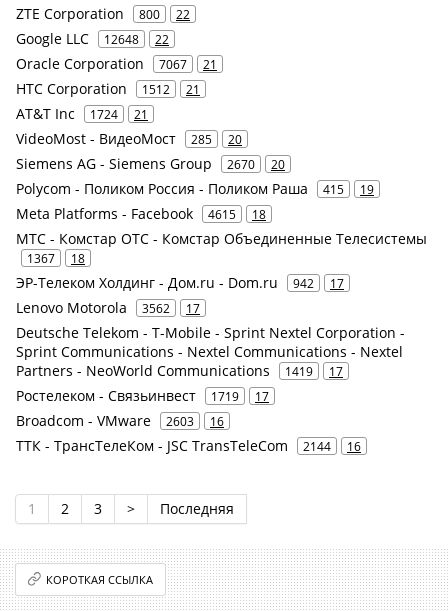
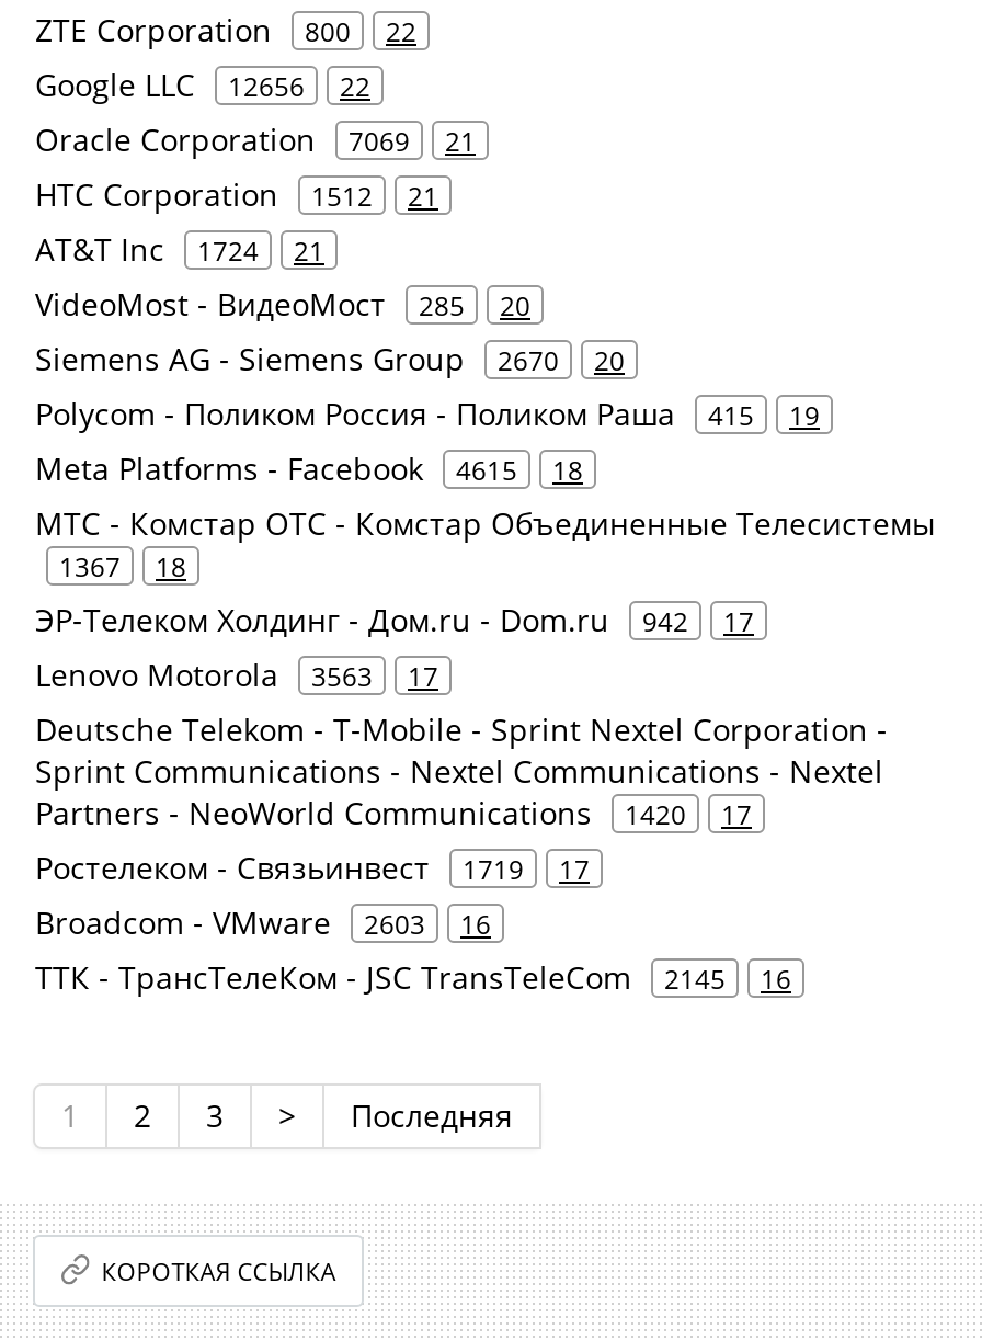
[16,28,169,47] Google LLC 12648 22 -> [35,63,370,104] Google LLC 12656 22
[16,53,217,72] Oracle Corporation 7067 21 -> [35,117,476,159] Oracle Corporation 7069 21
[16,297,200,316] Lenovo Motorola 3562 17 -> [35,652,438,694] Lenovo Motorola 3563 17
[16,360,343,379] Partners - NeoWorld Communications 1419 17 -> [35,791,752,832] Partners - NeoWorld Communications 1420 17
[16,435,361,454] ТТК - ТрансТелеКом - JSC TransTeleCom 2144 16 -> [35,955,791,997] ТТК - ТрансТелеКом - JSC TransTeleCom 2145 16

